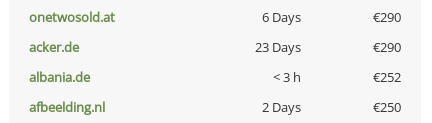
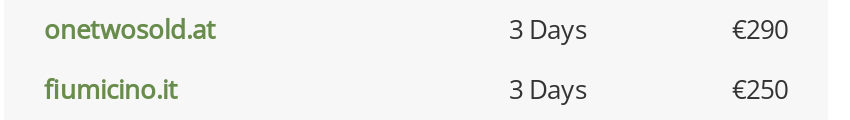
[261,8,300,26] 6 Days -> [509,11,587,47] 3 Days
[29,38,401,116] acker.de | 23 Days | €290 | albania.de | < 3 h | €252 | afbeelding.nl | 2 Days -> [44,71,587,107] fiumicino.it | 3 Days

